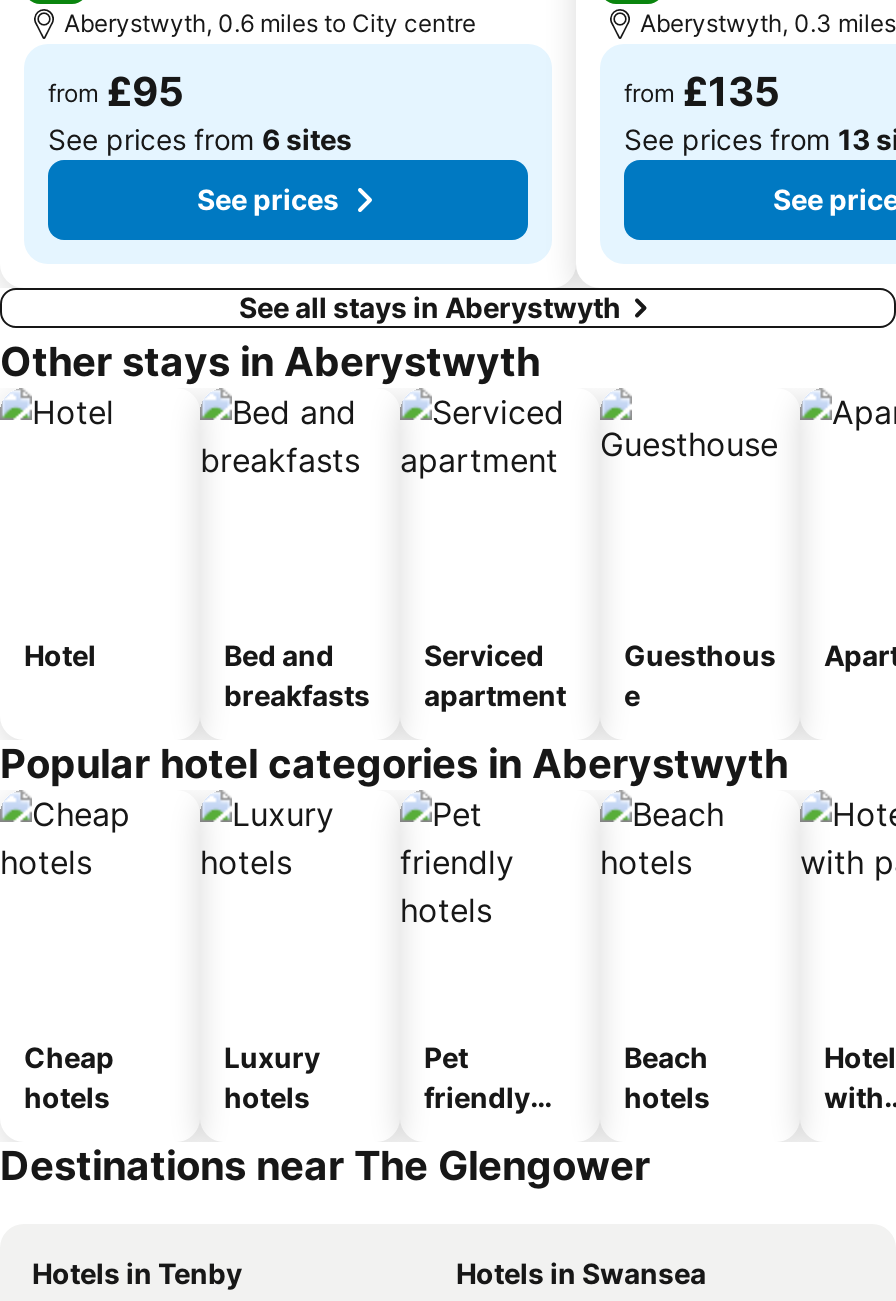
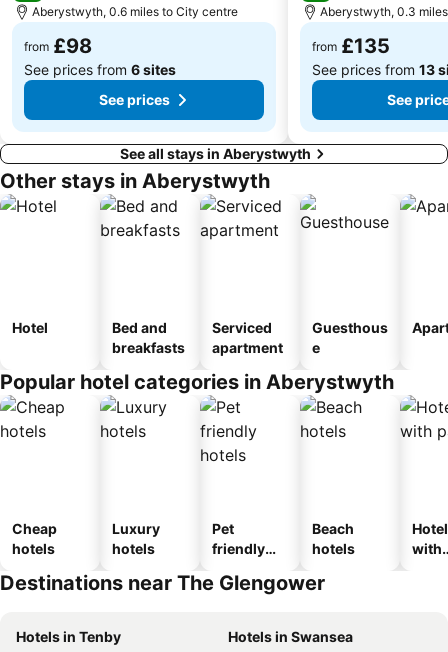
[48,67,184,115] from £95 -> [24,34,92,58] from £98

